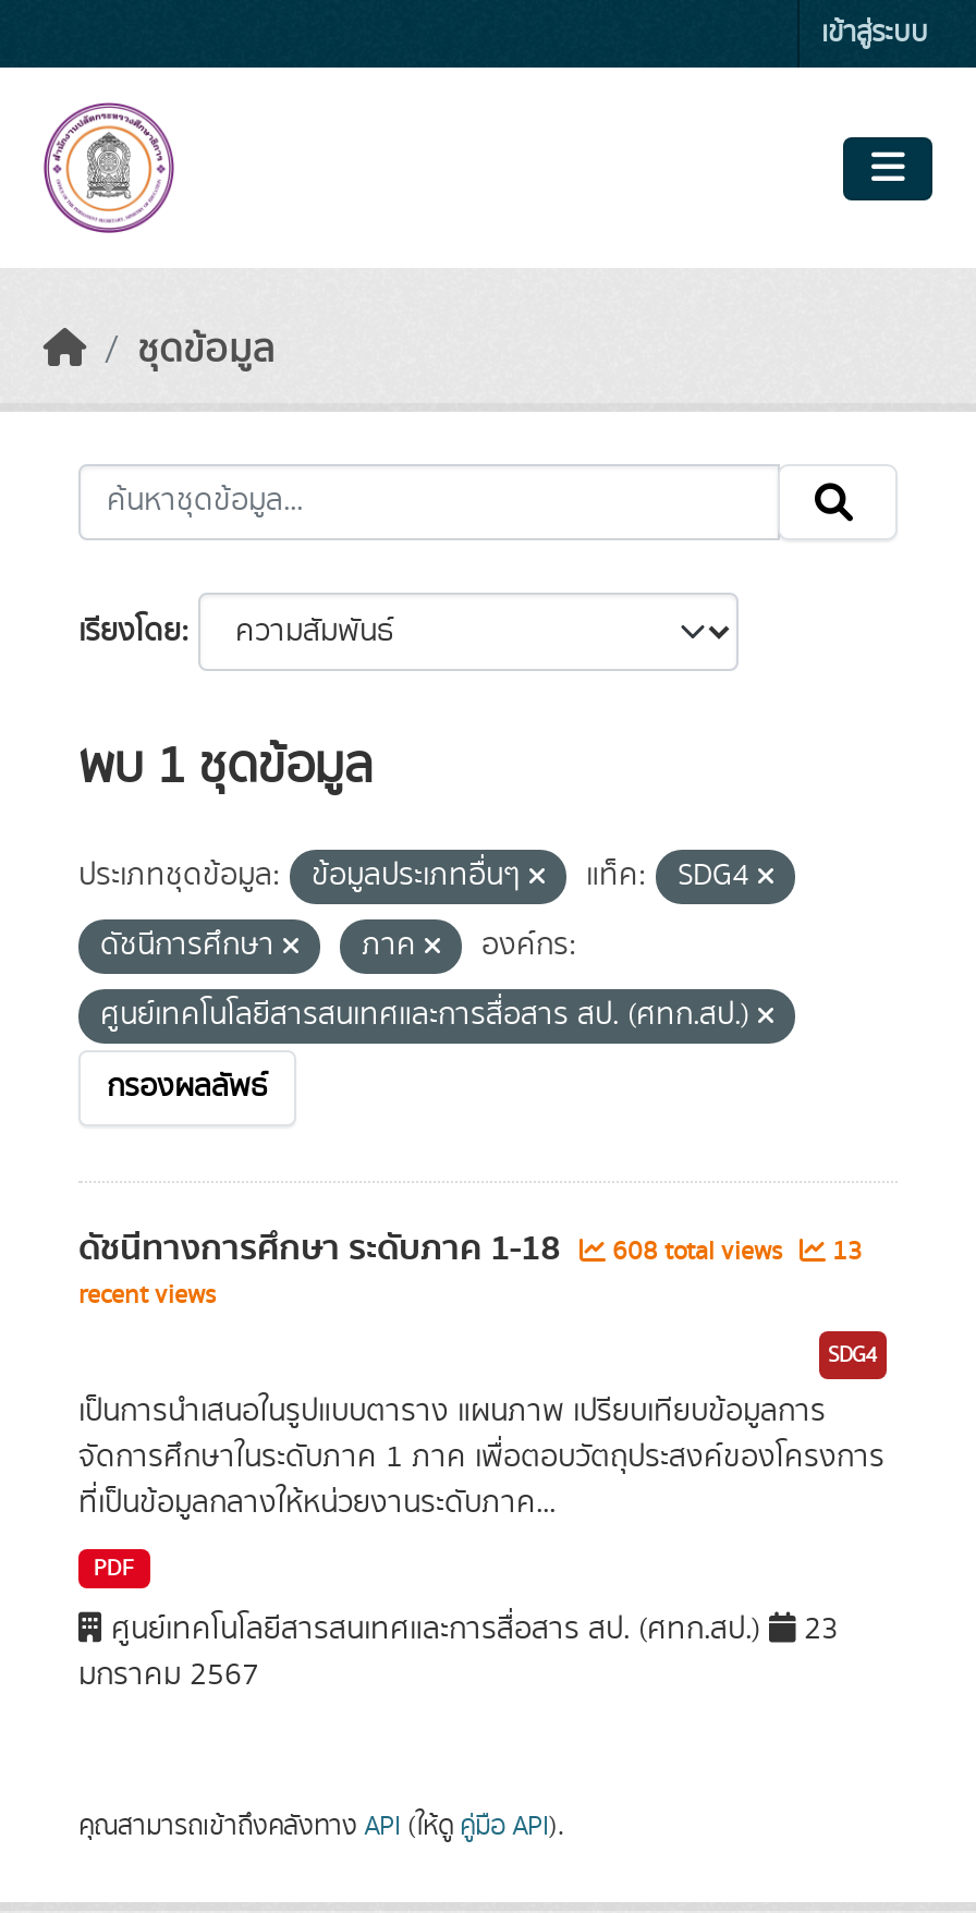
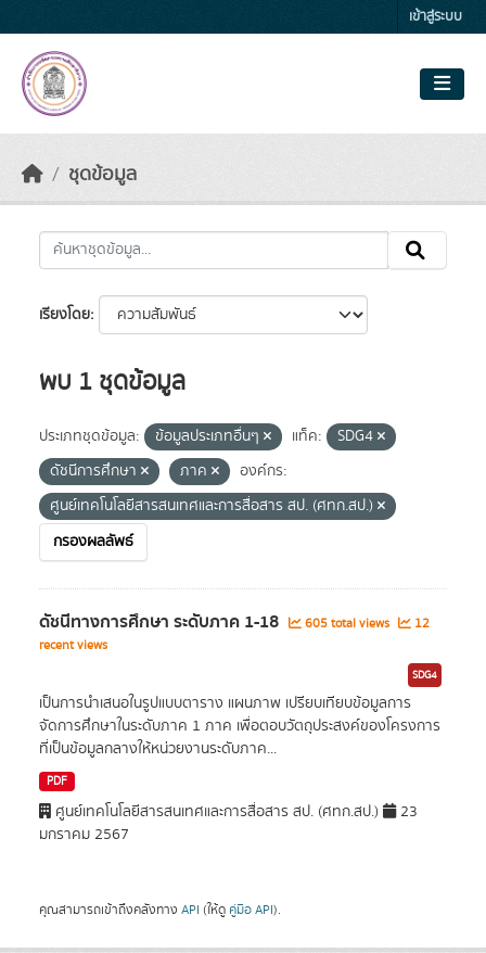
[606,1233,789,1270] 608 total views -> [302,614,393,633] 605 total views
[826,1233,863,1270] 13 -> [411,614,430,633] 12

